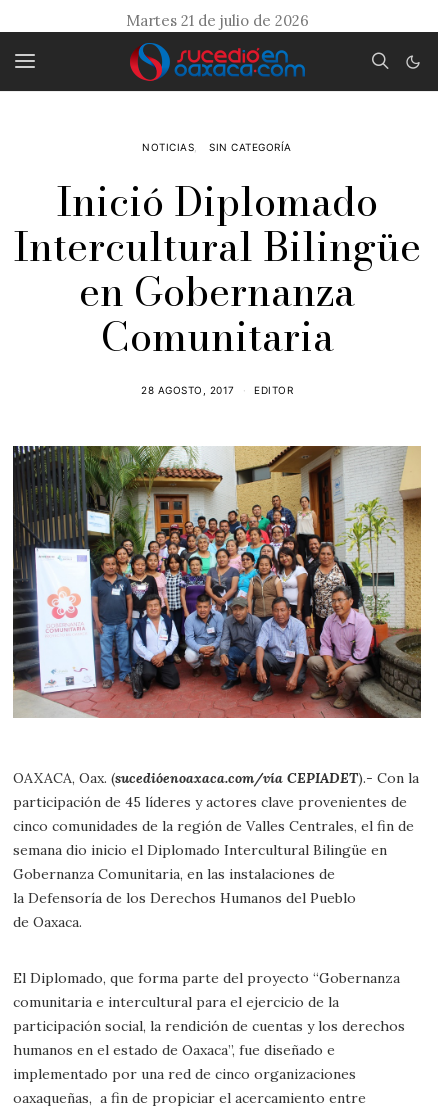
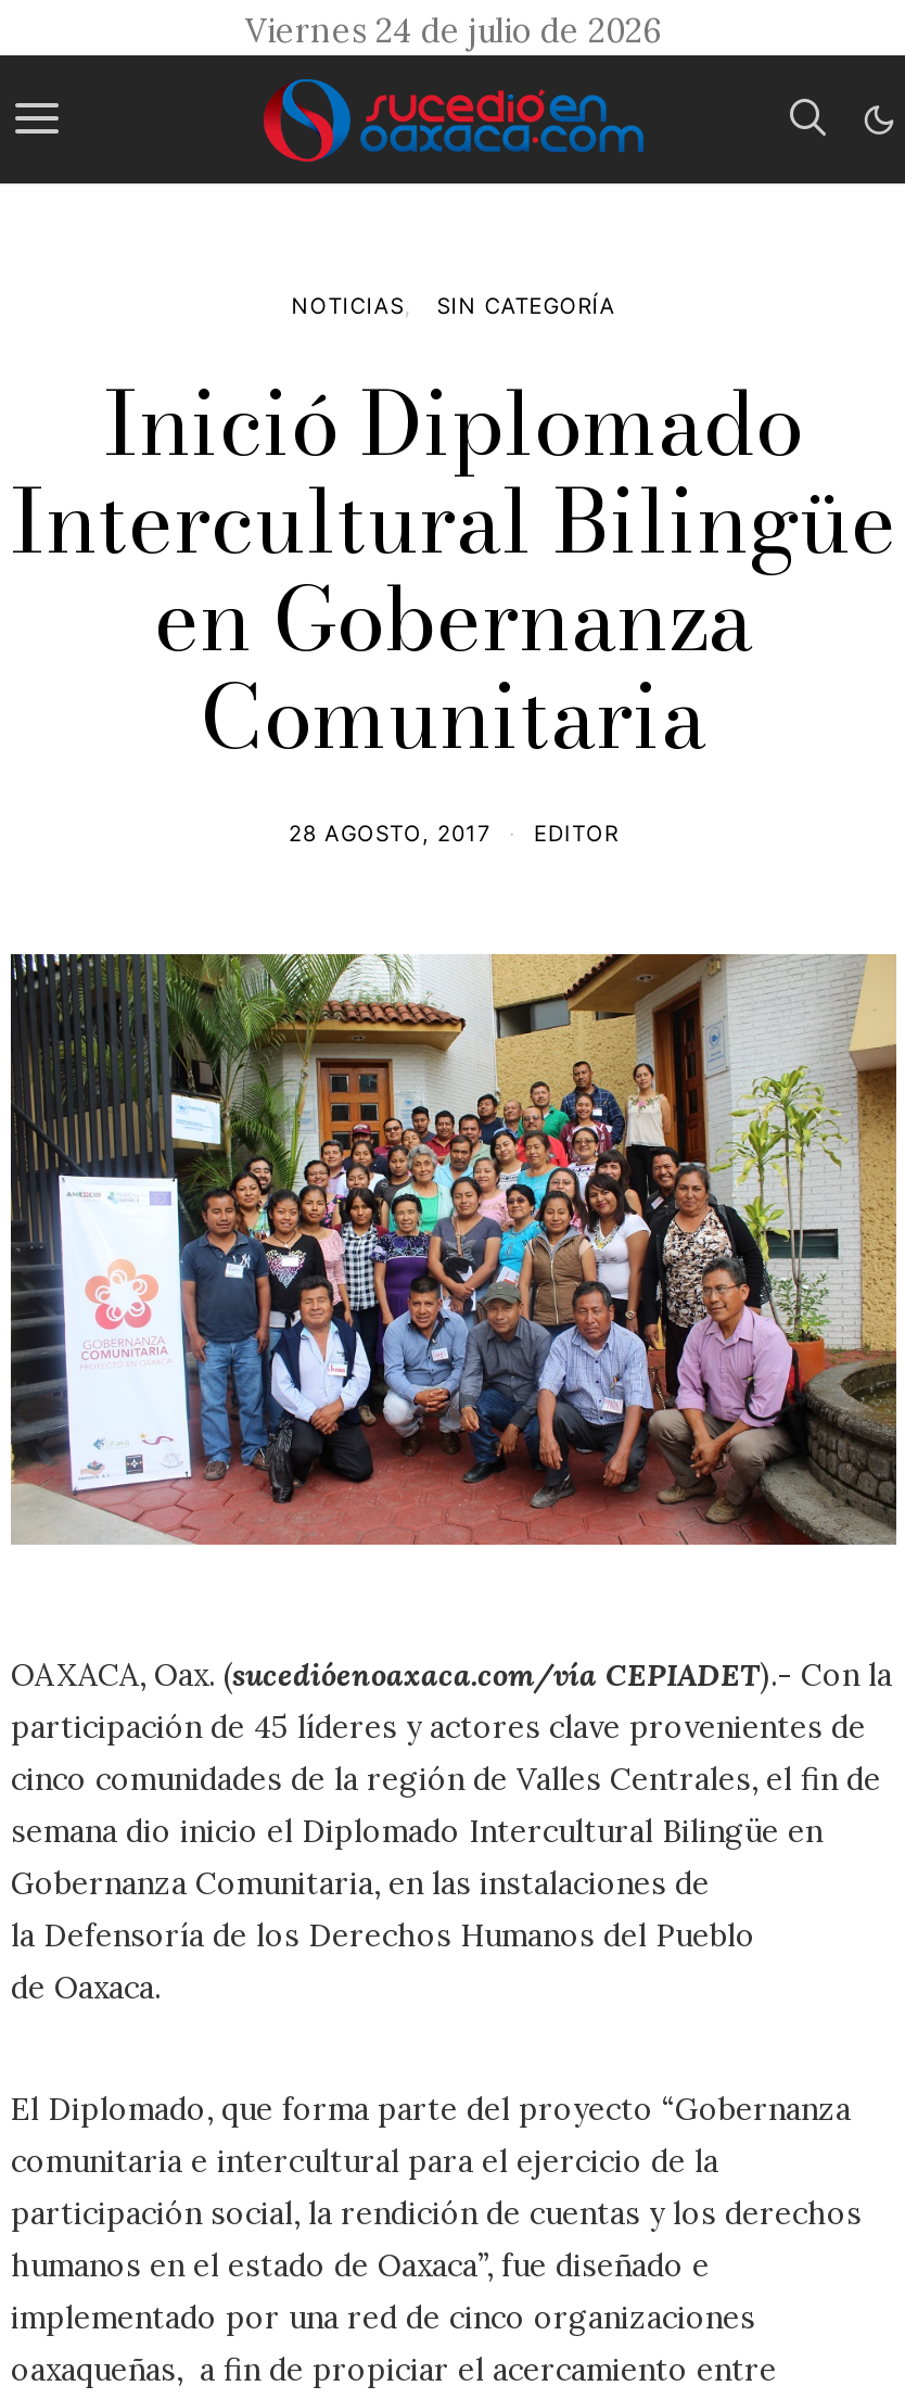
[125,11,308,30] Martes 21 de julio de 2026 -> [245,10,662,51] Viernes 24 de julio de 2026

